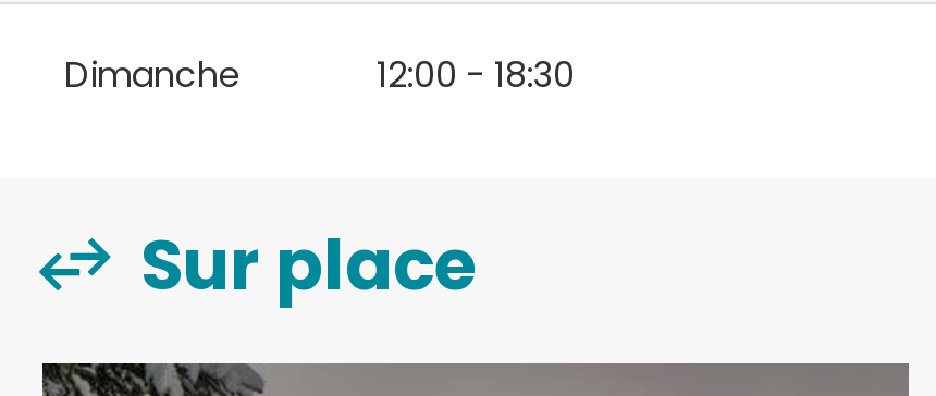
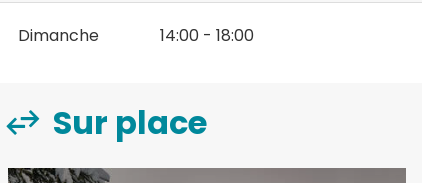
[377,50,575,101] 12:00 - 18:30 -> [160,24,254,47] 14:00 - 18:00

